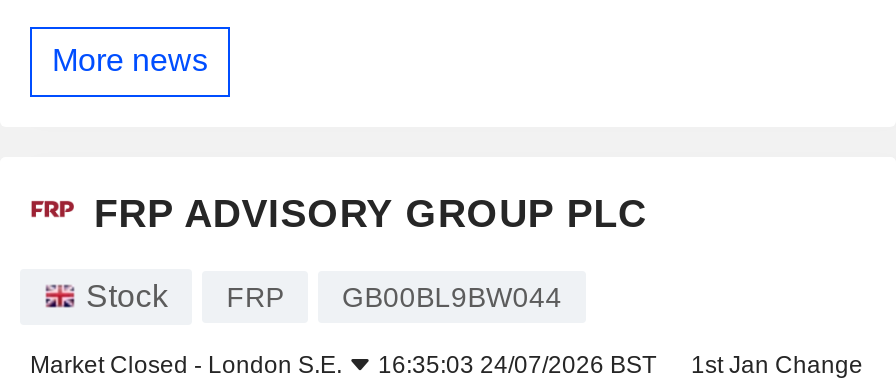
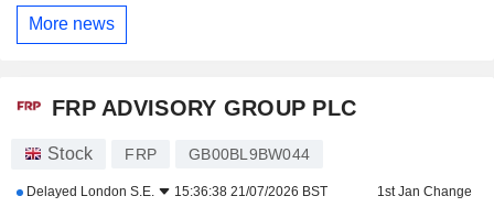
[30,351,656,379] Market Closed - London S.E. | 16:35:03 24/07/2026 BST -> [23,184,327,199] Delayed London S.E. | 15:36:38 21/07/2026 BST

